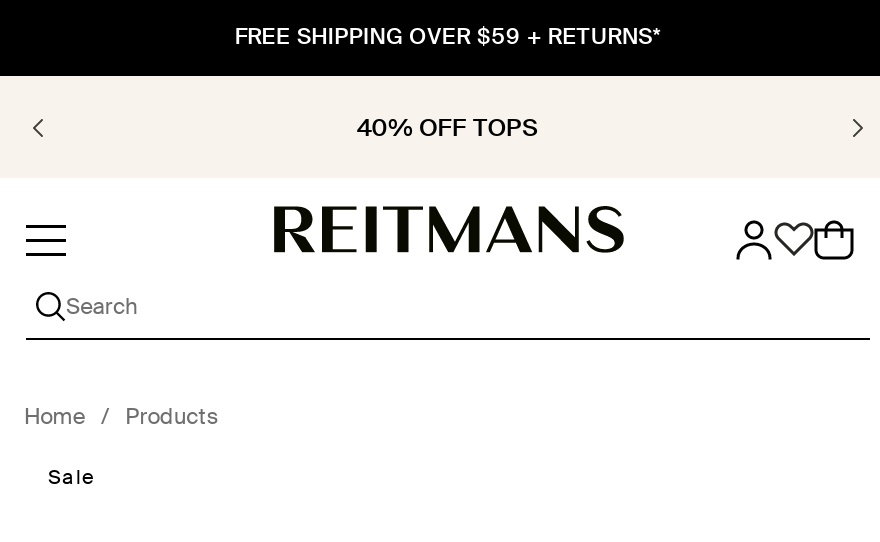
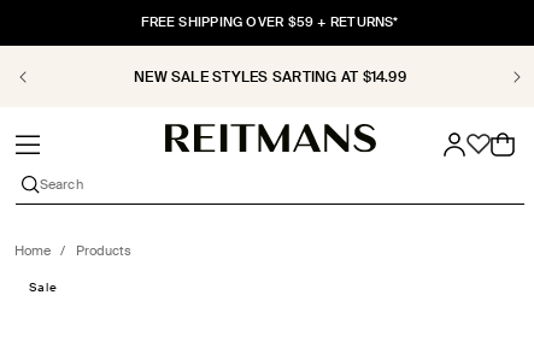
[357,112,539,144] 40% OFF TOPS -> [134,67,406,87] NEW SALE STYLES SARTING AT $14.99

